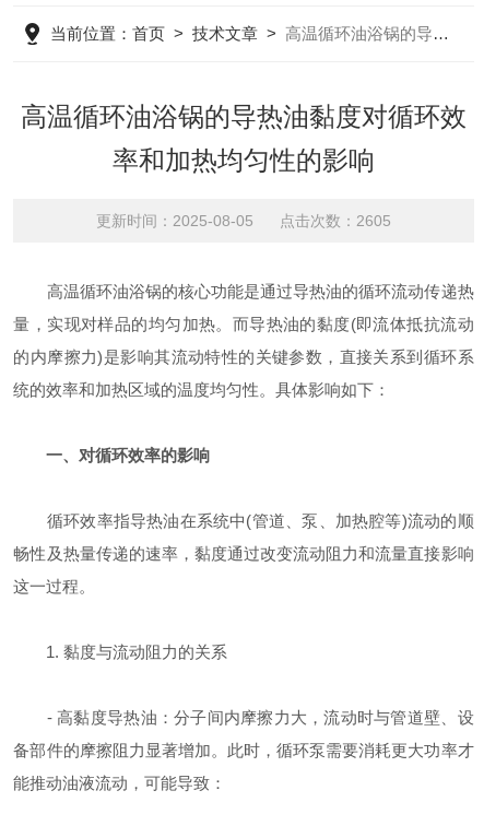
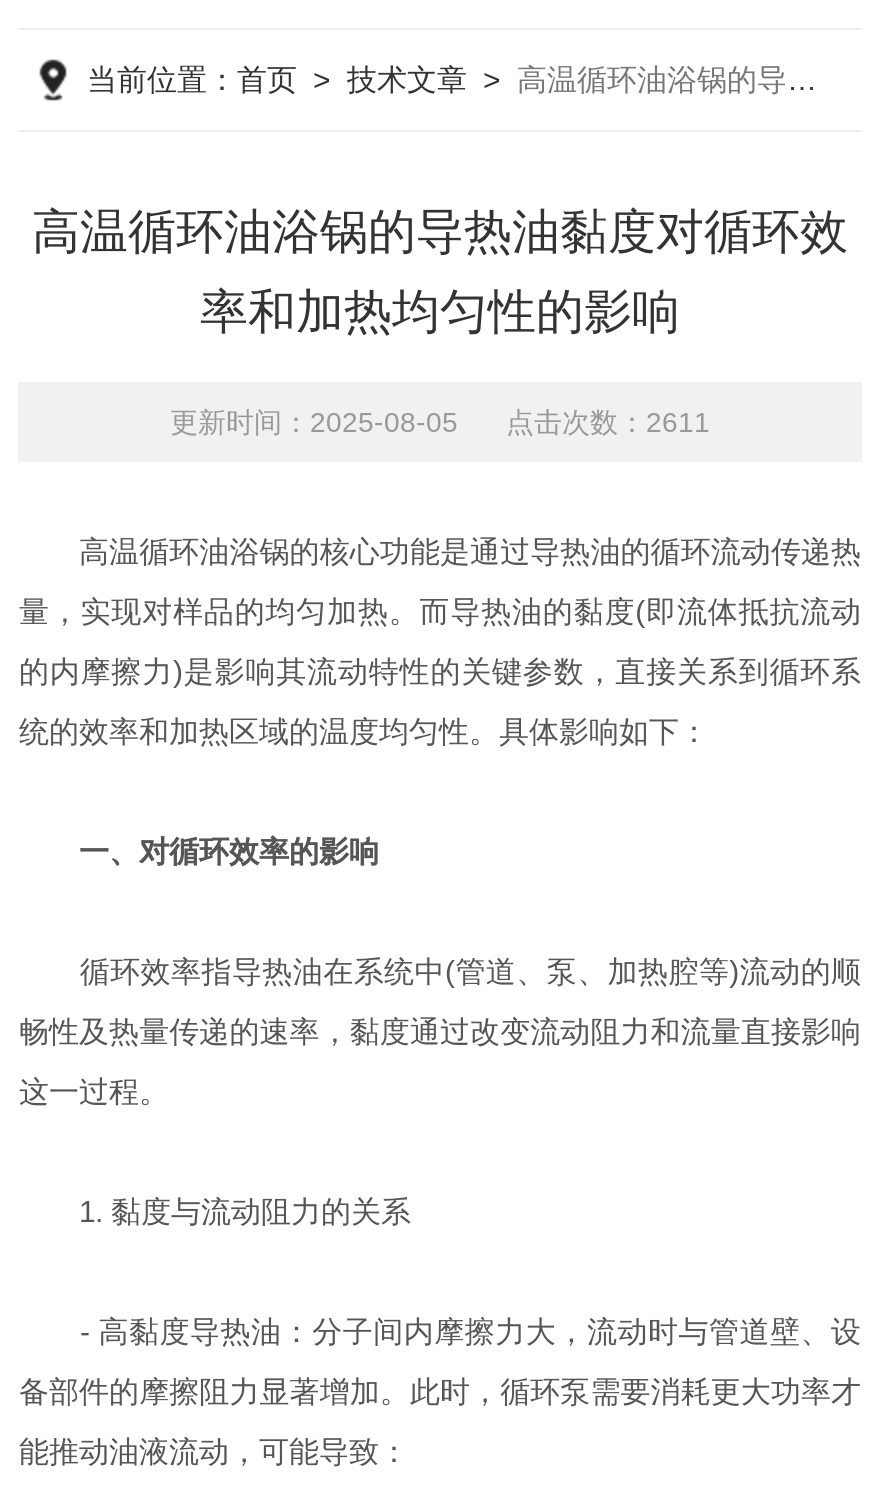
[96,212,391,229] 更新时间：2025-08-05 点击次数：2605 -> [170,406,710,438] 更新时间：2025-08-05 点击次数：2611

